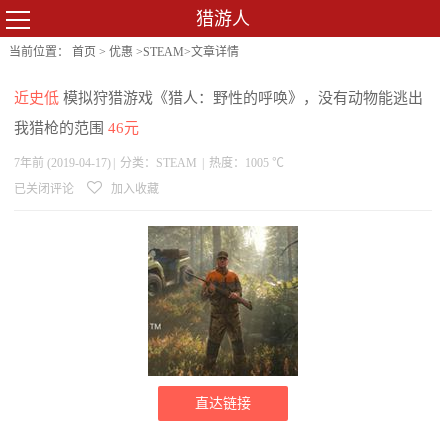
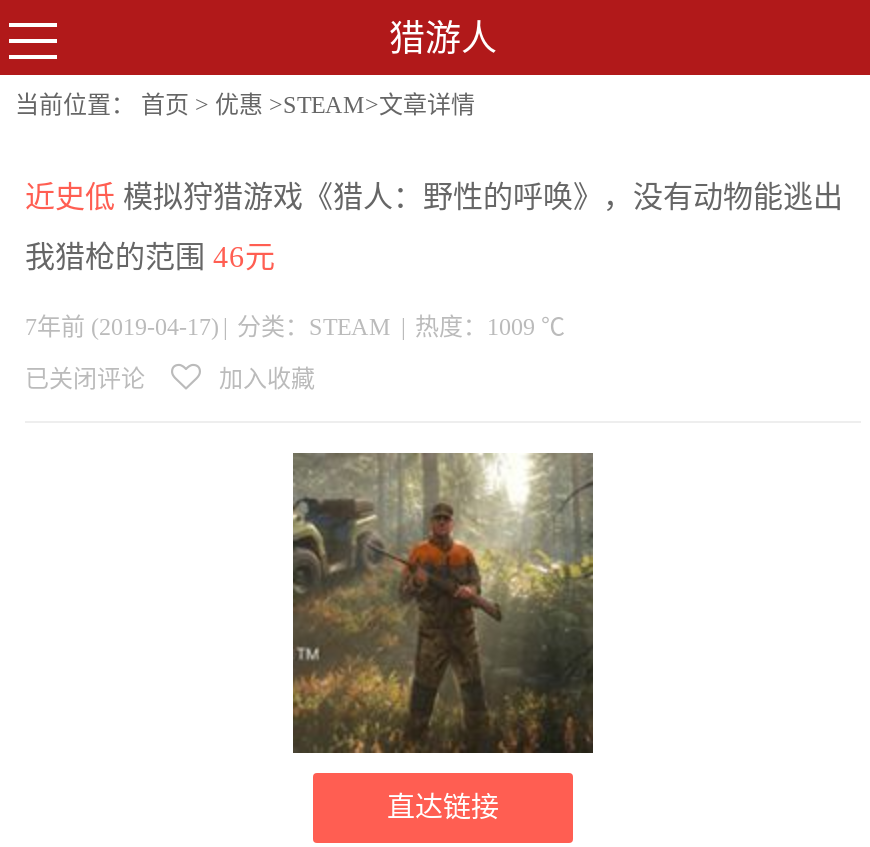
[14,156,284,170] 7年前 (2019-04-17) 分类：STEAM 热度：1005 ℃ -> [25,313,565,341] 7年前 (2019-04-17) 分类：STEAM 热度：1009 ℃

